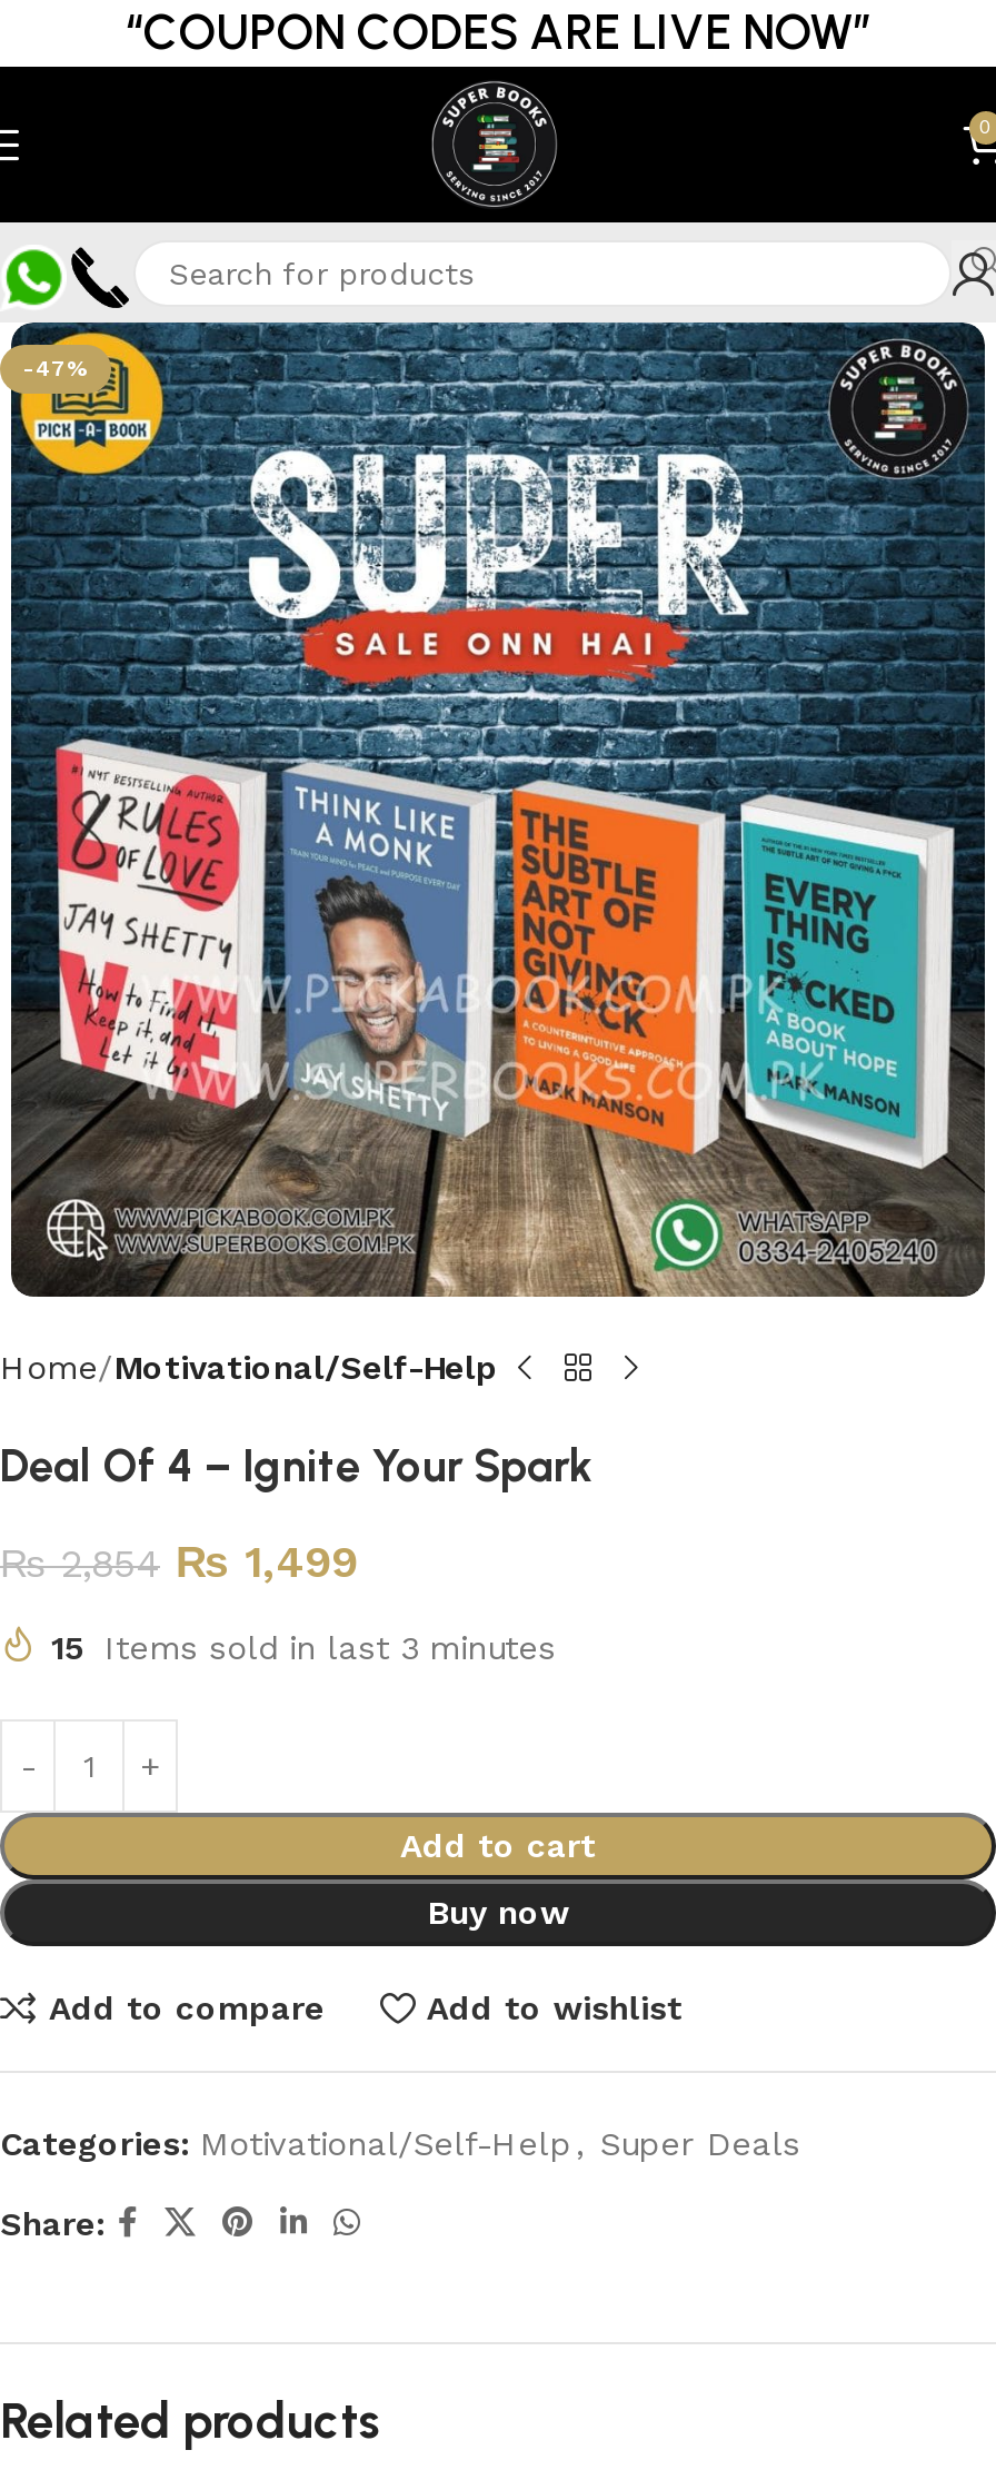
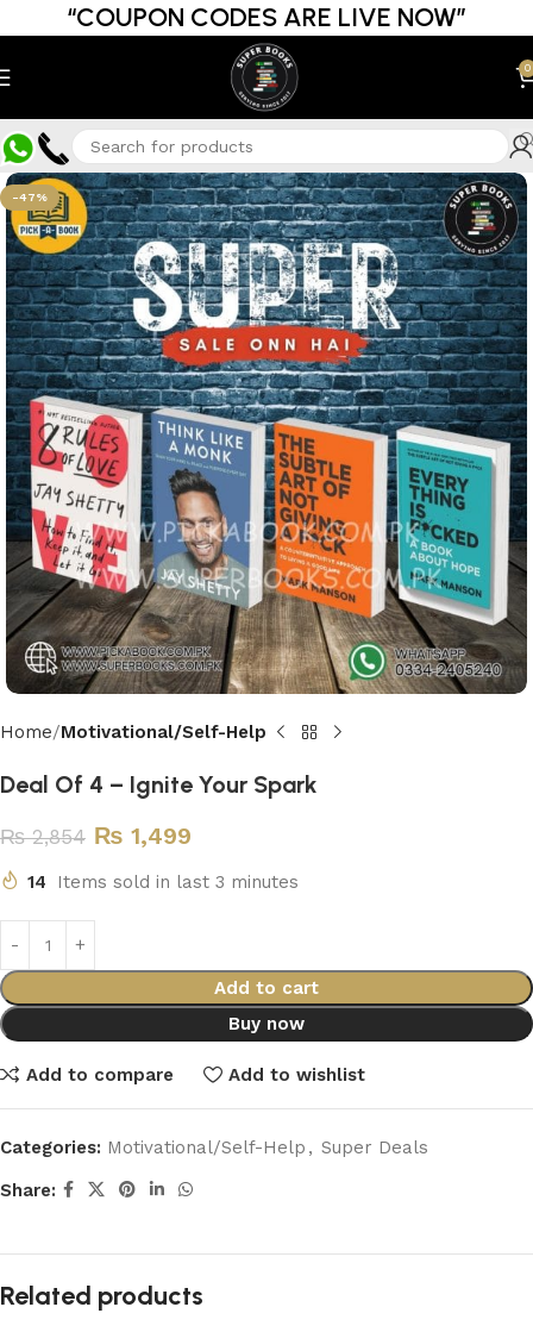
[51,1628,556,1668] 15 Items sold in last 3 minutes -> [27,871,299,893] 14 Items sold in last 3 minutes

